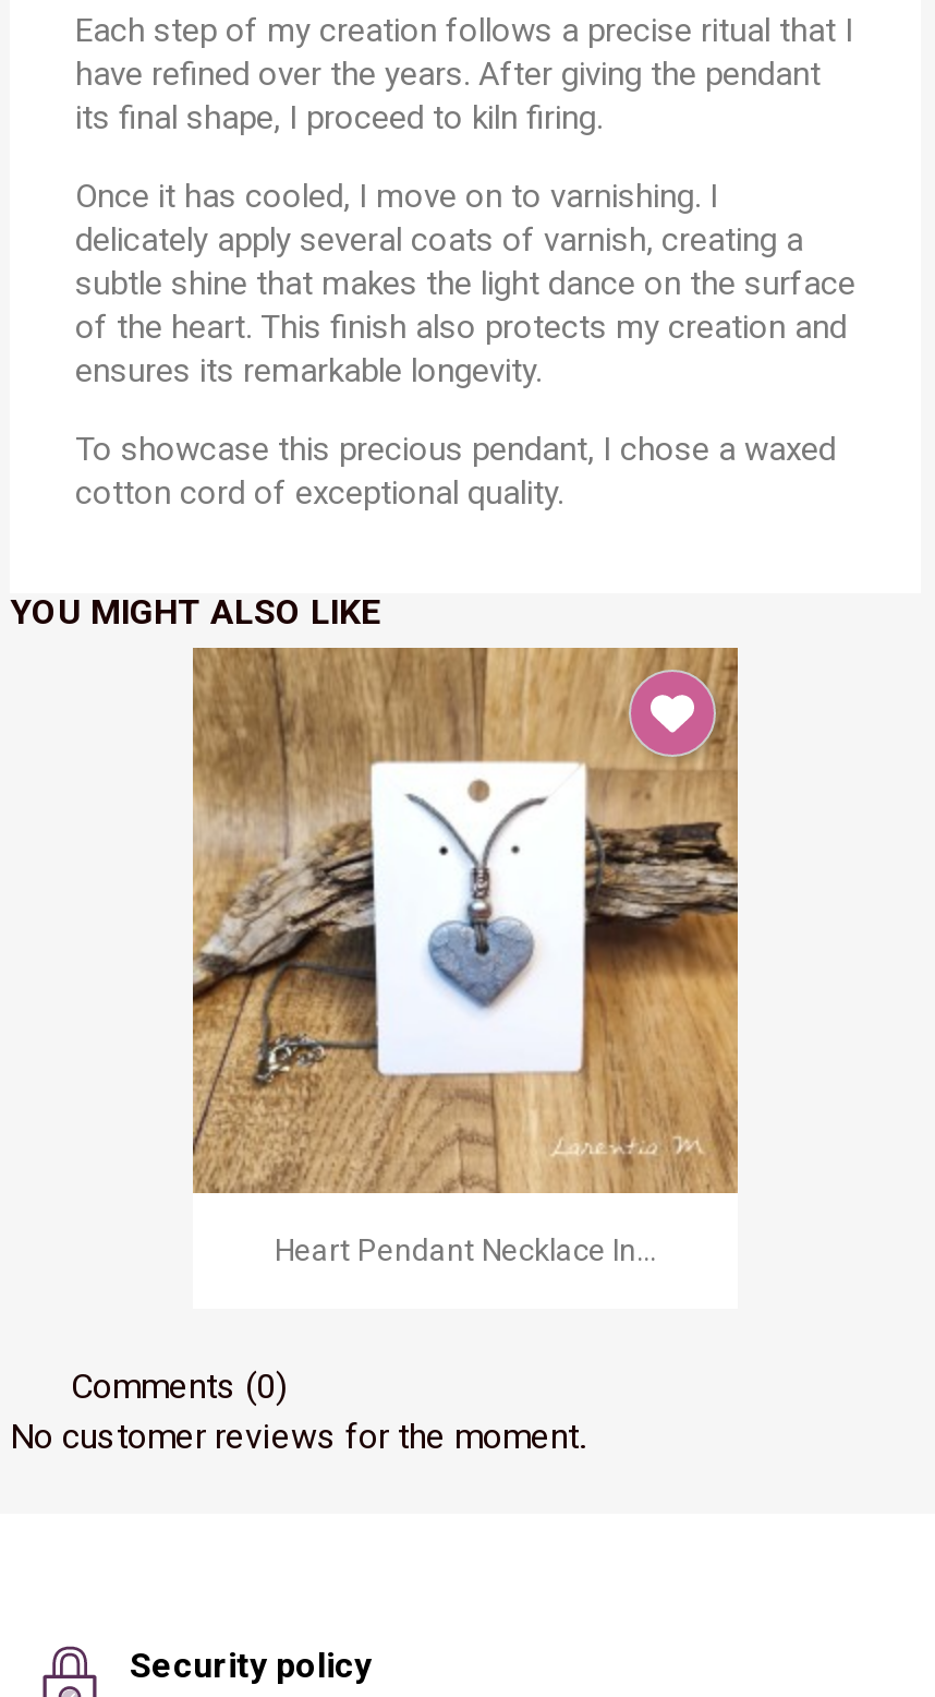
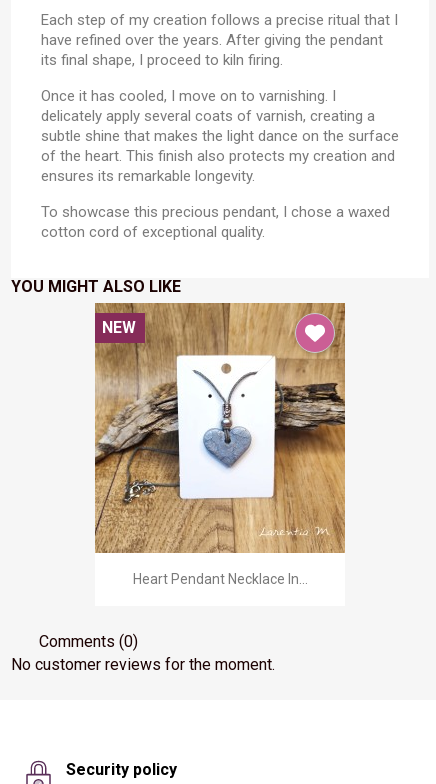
none -> [102,318,136,337] NEW

